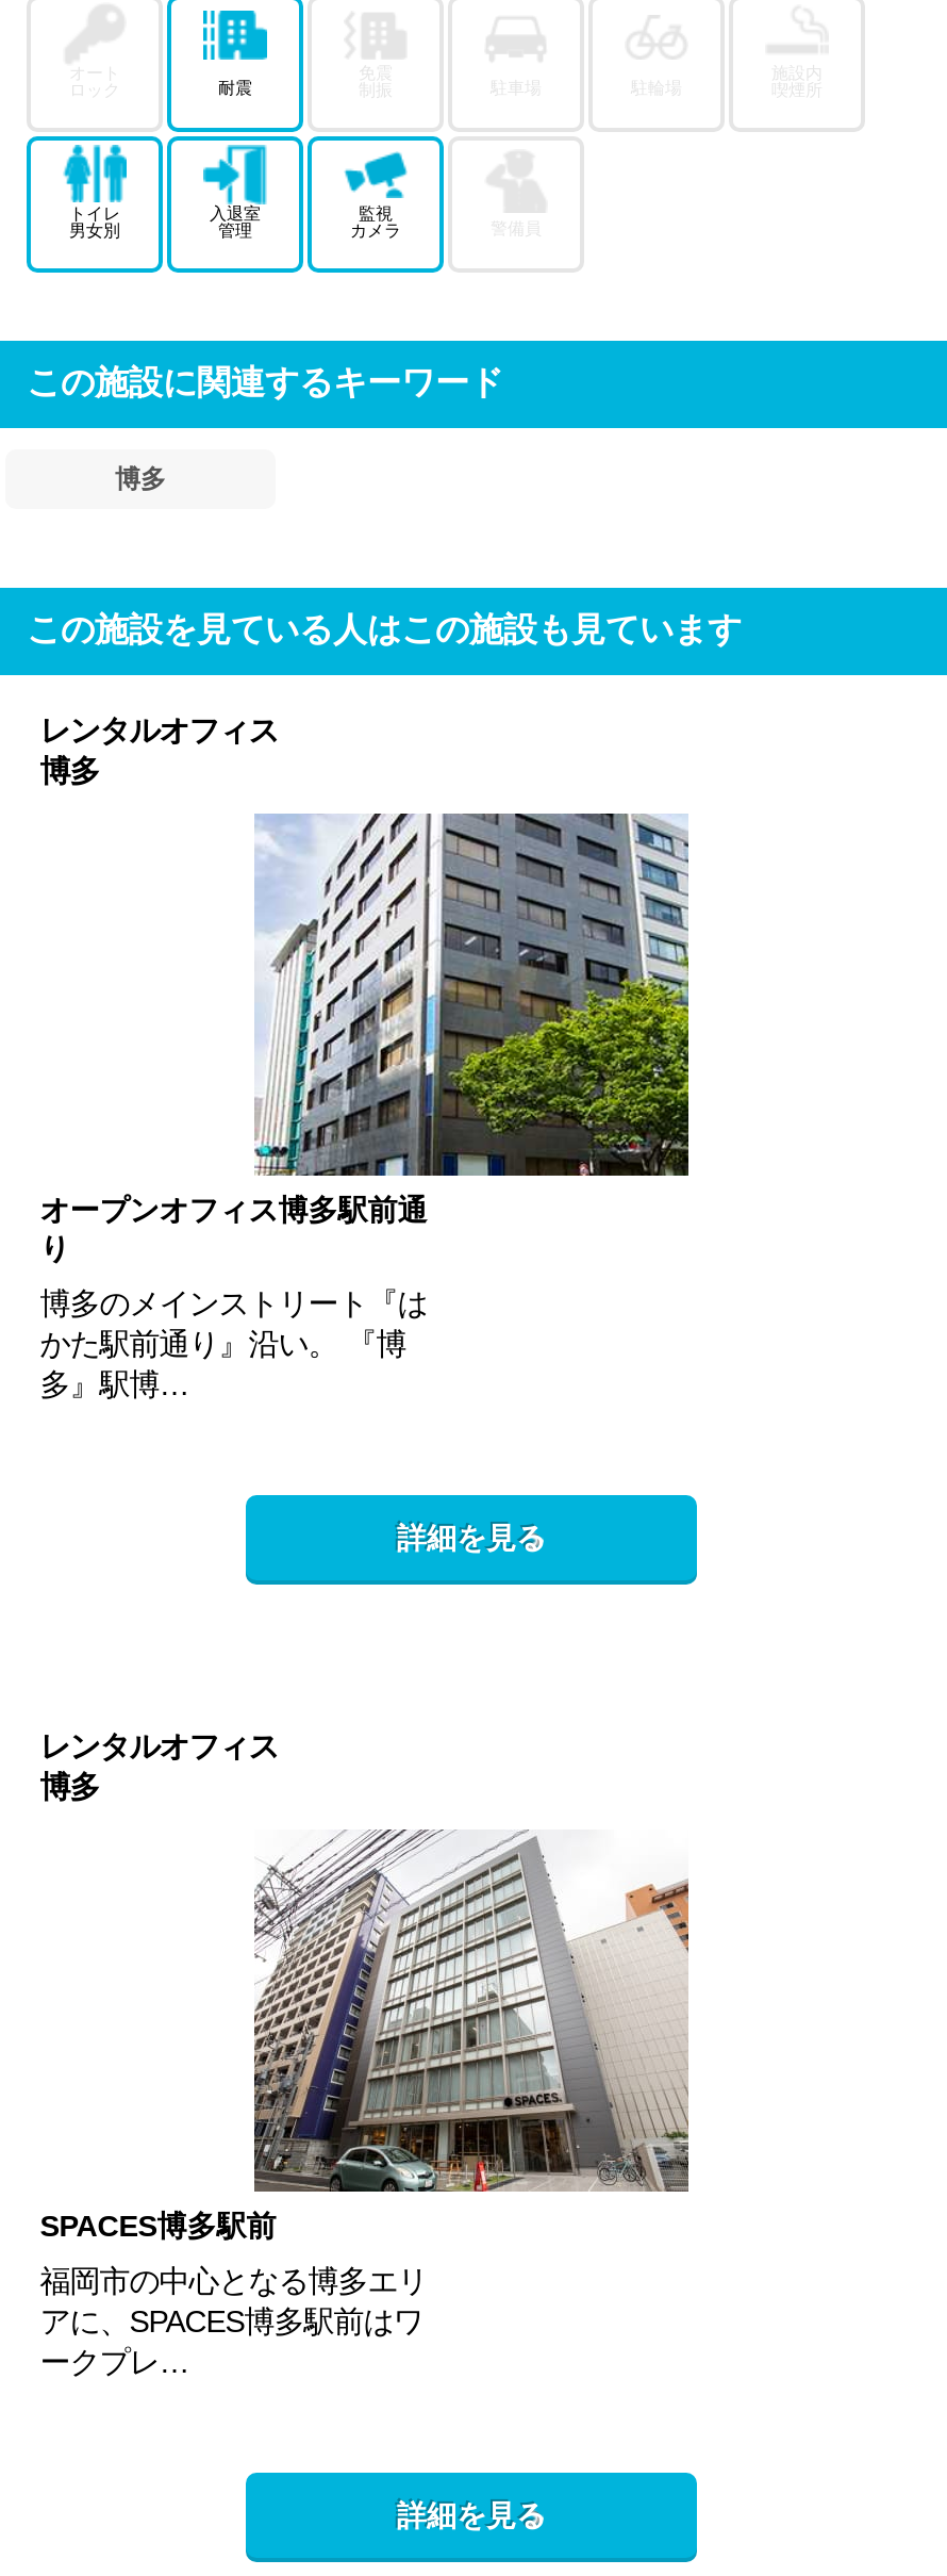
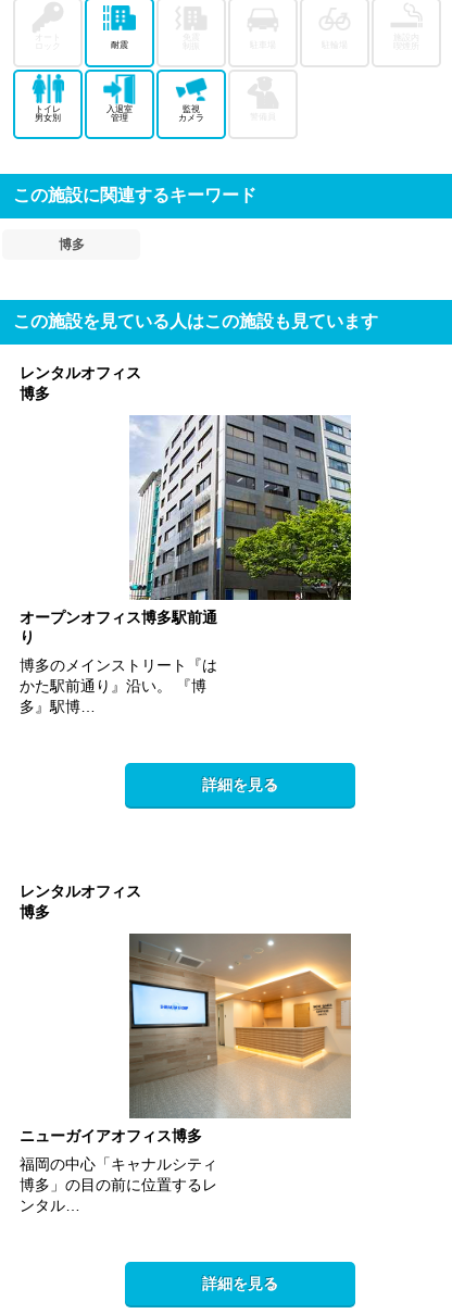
[40,1830,691,2242] [image] | SPACES博多駅前 -> [20,933,352,1144] [image] | ニューガイアオフィス博多
[40,2264,427,2379] 福岡市の中心となる博多エリ | アに、SPACES博多駅前はワ | ークプレ… -> [20,1155,218,1214] 福岡の中心「キャナルシティ | 博多」の目の前に位置するレ | ンタル…

